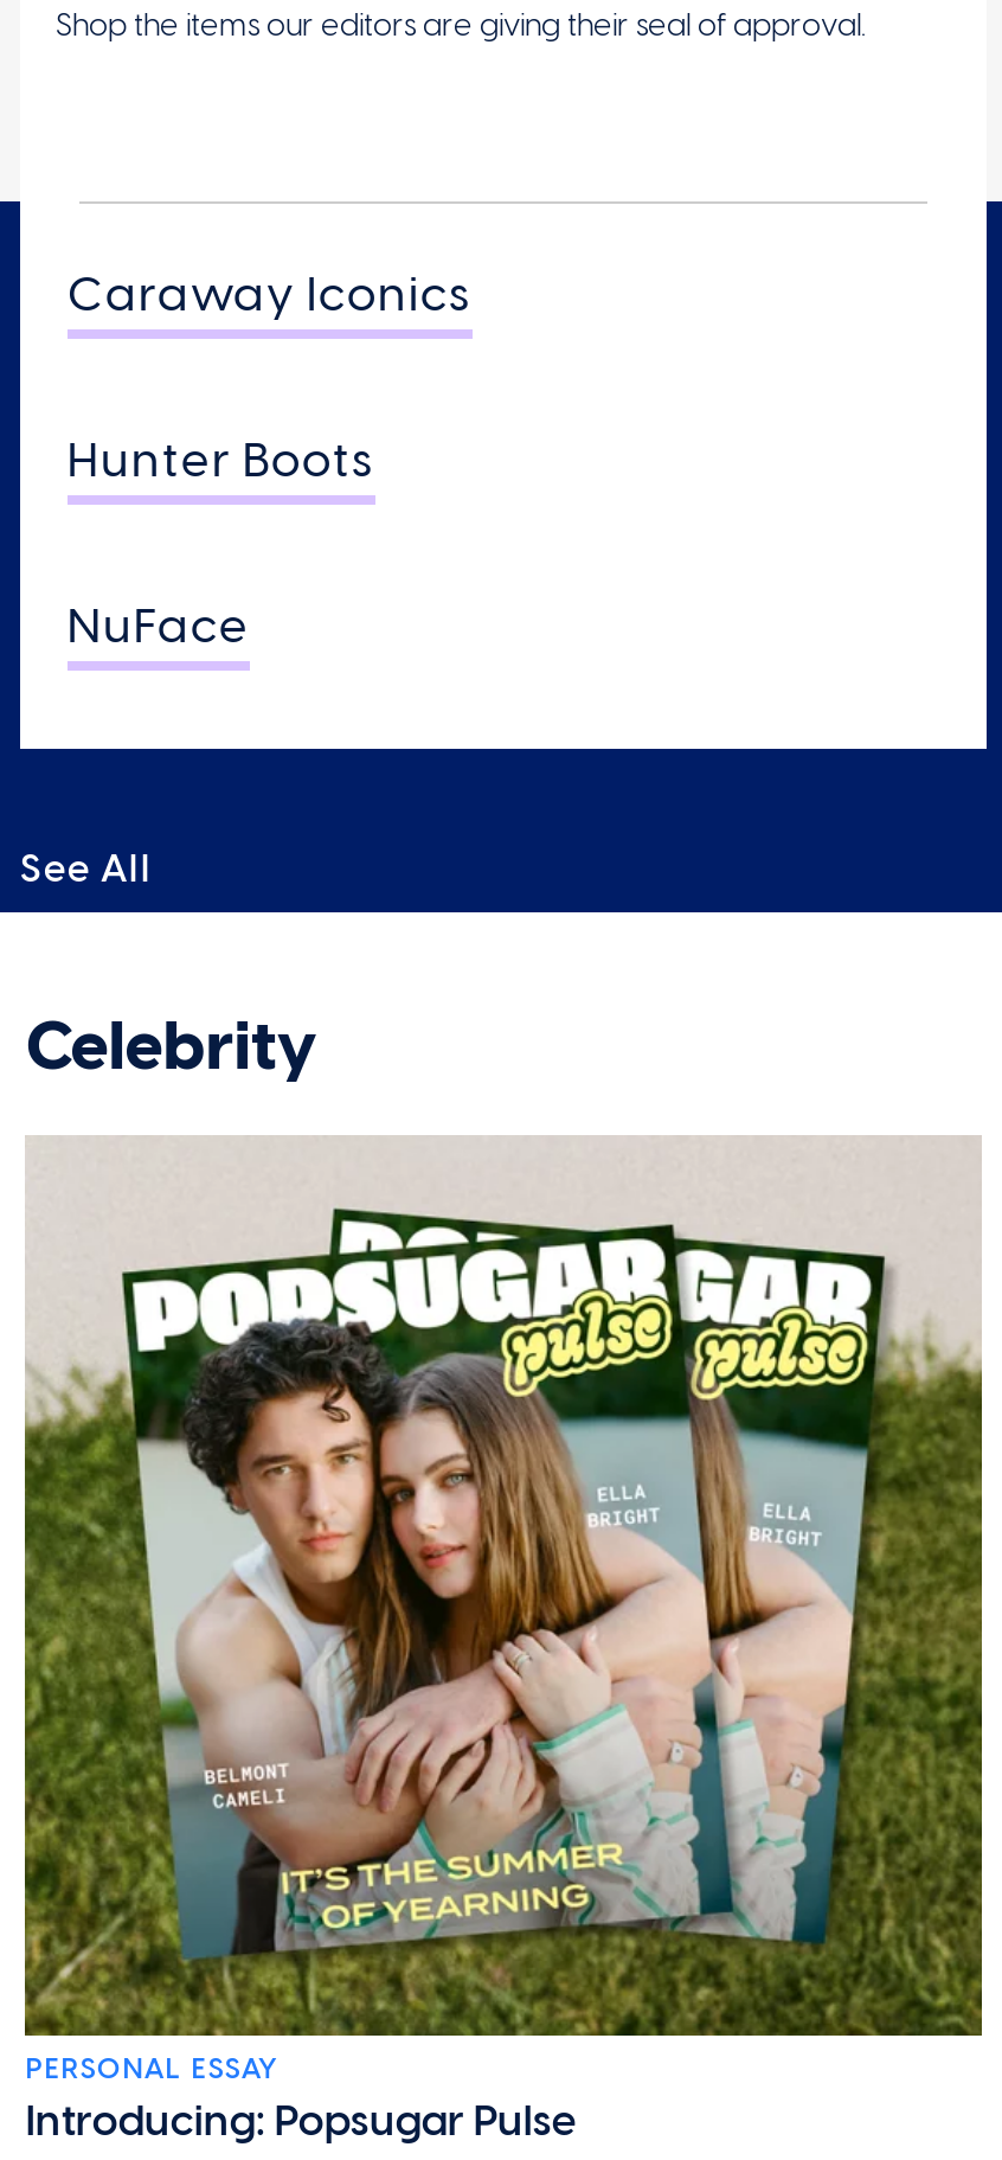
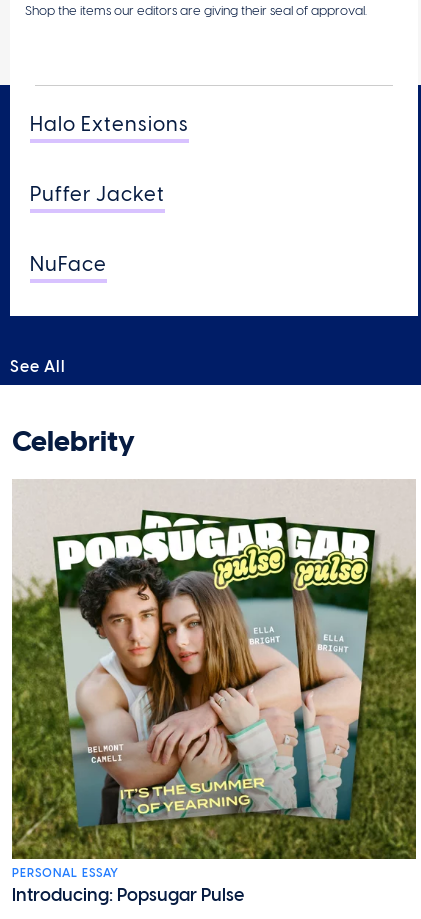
[68,265,473,322] Caraway Iconics -> [30,112,189,136] Halo Extensions
[68,431,375,488] Hunter Boots -> [30,182,165,206] Puffer Jacket

